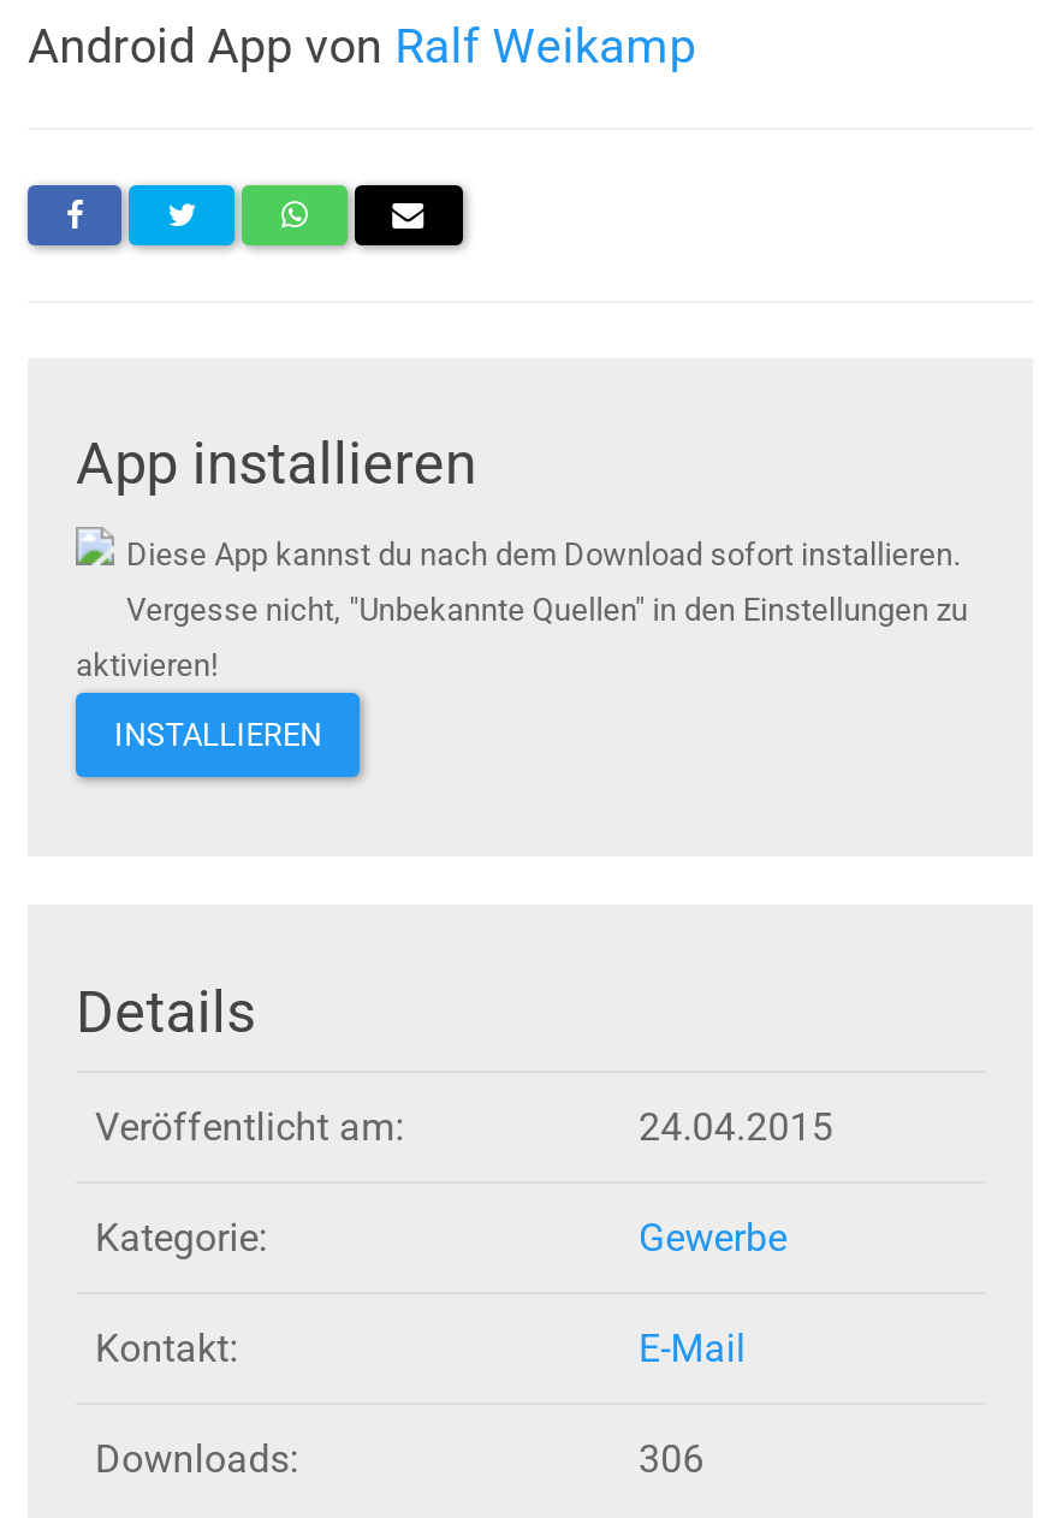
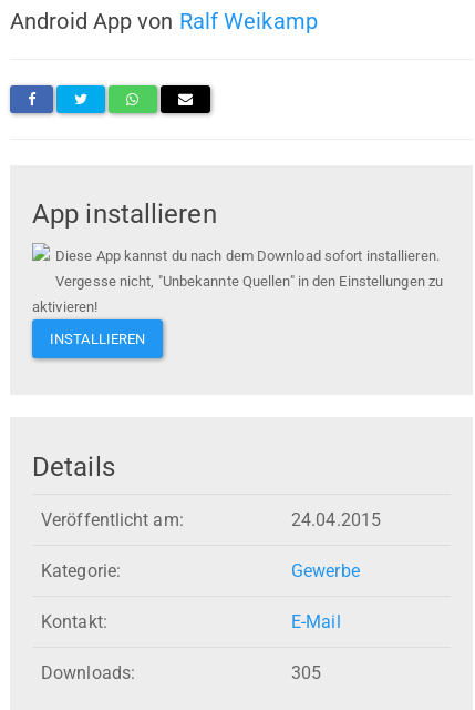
[639,1436,704,1482] 306 -> [291,662,321,683] 305

